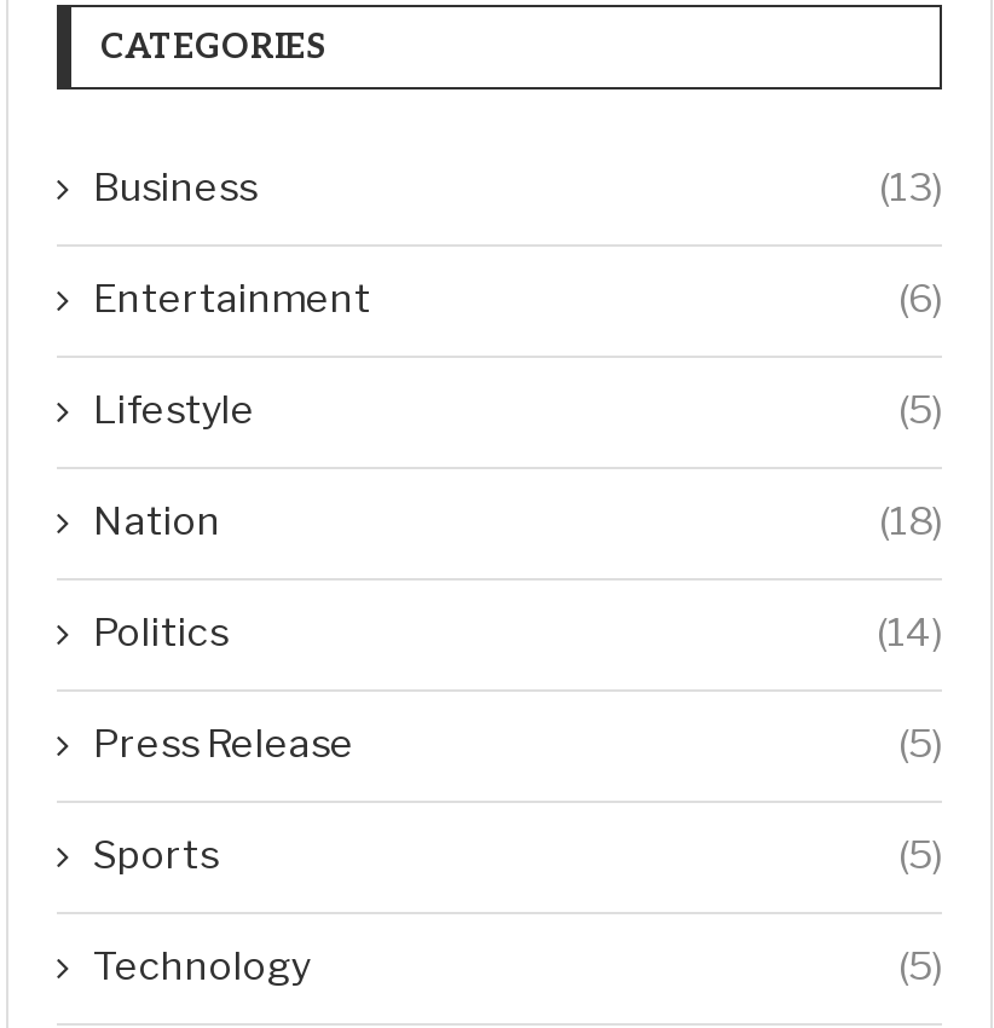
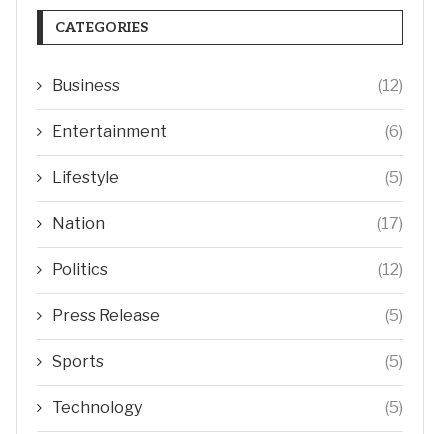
[879,164,942,210] (13) -> [378,76,403,95] (12)
[879,498,942,544] (18) -> [377,214,403,233] (17)
[877,610,942,656] (14) -> [378,260,403,279] (12)

